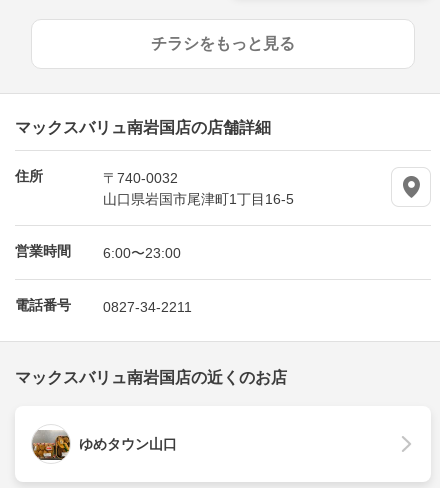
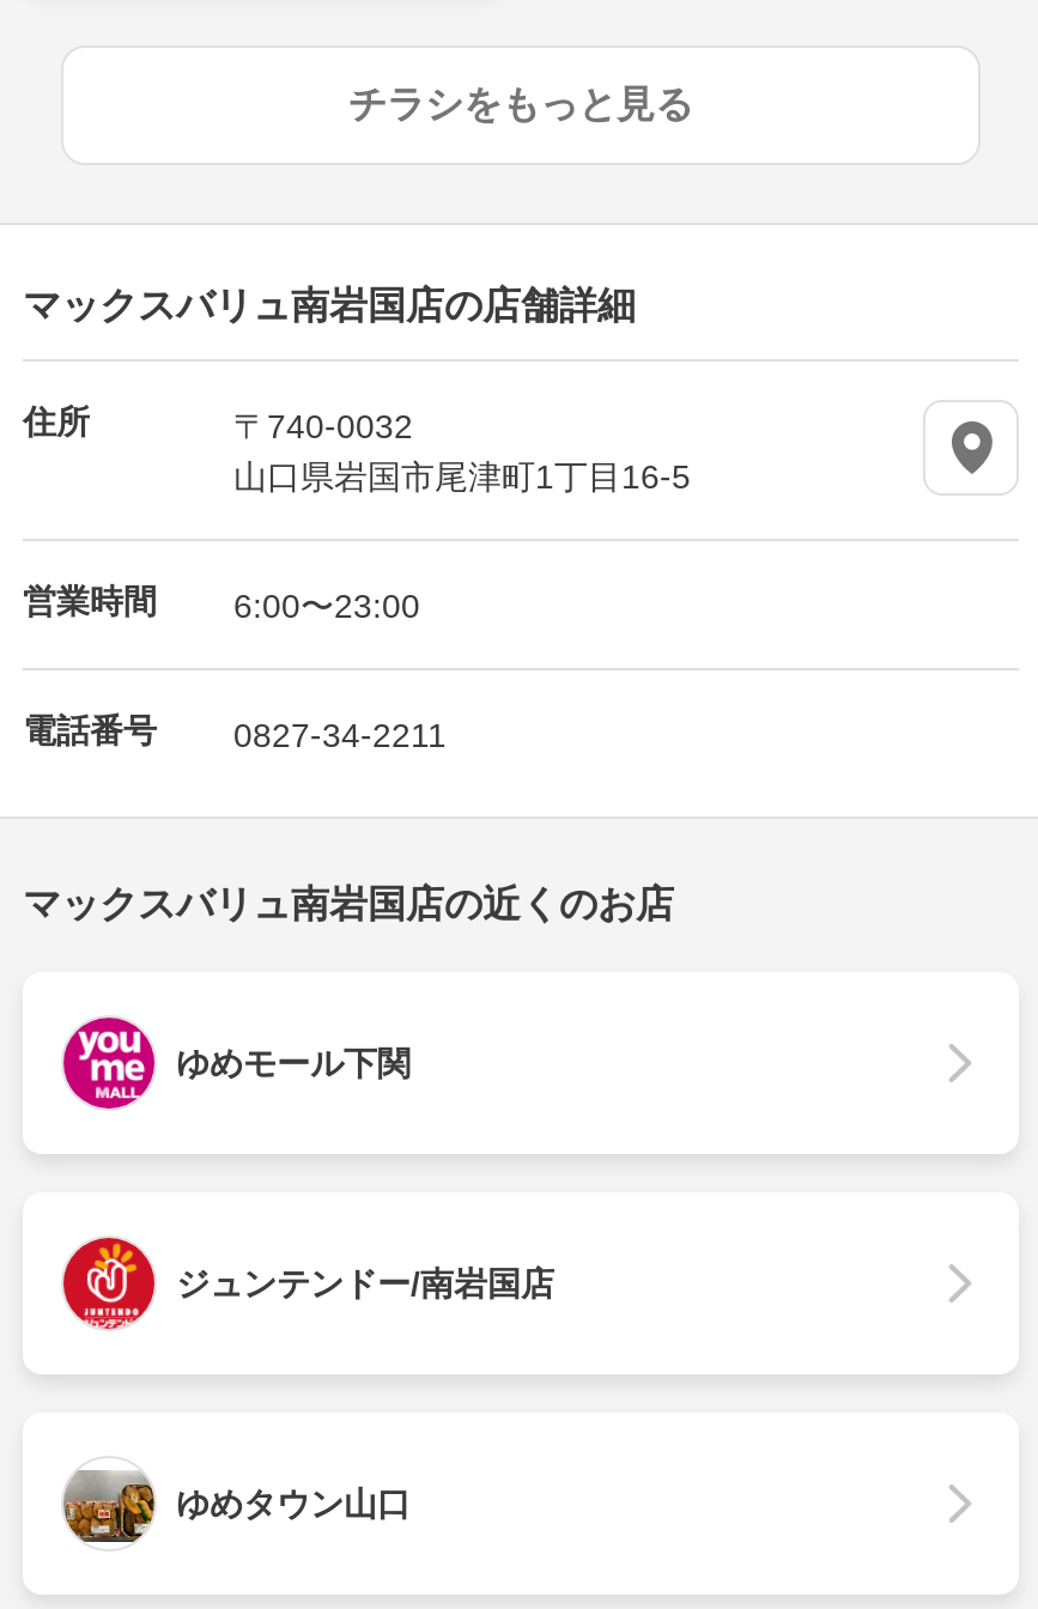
none -> [61,1015,411,1111] [image] | ゆめモール下関
none -> [176,1265,554,1303] ジュンテンドー/南岩国店

